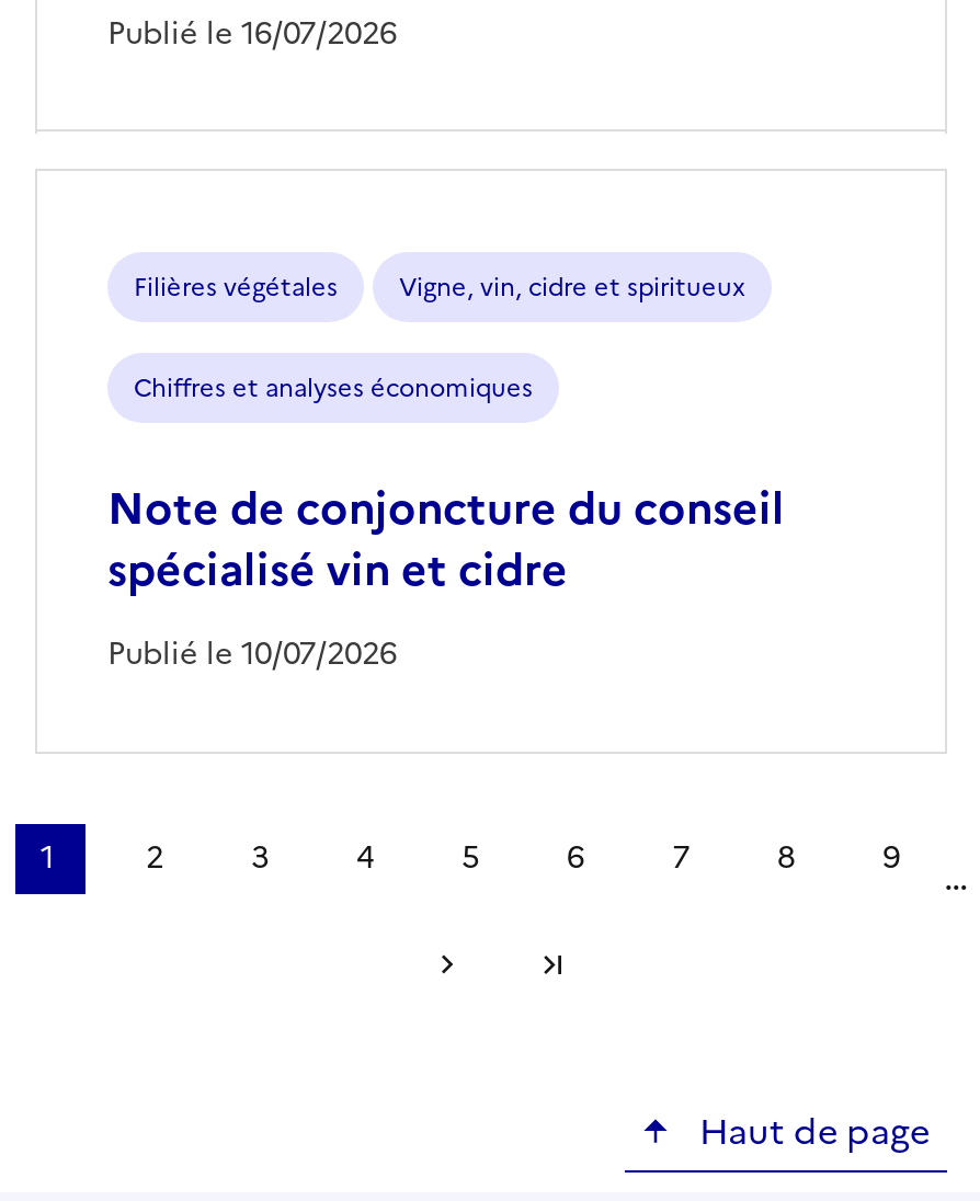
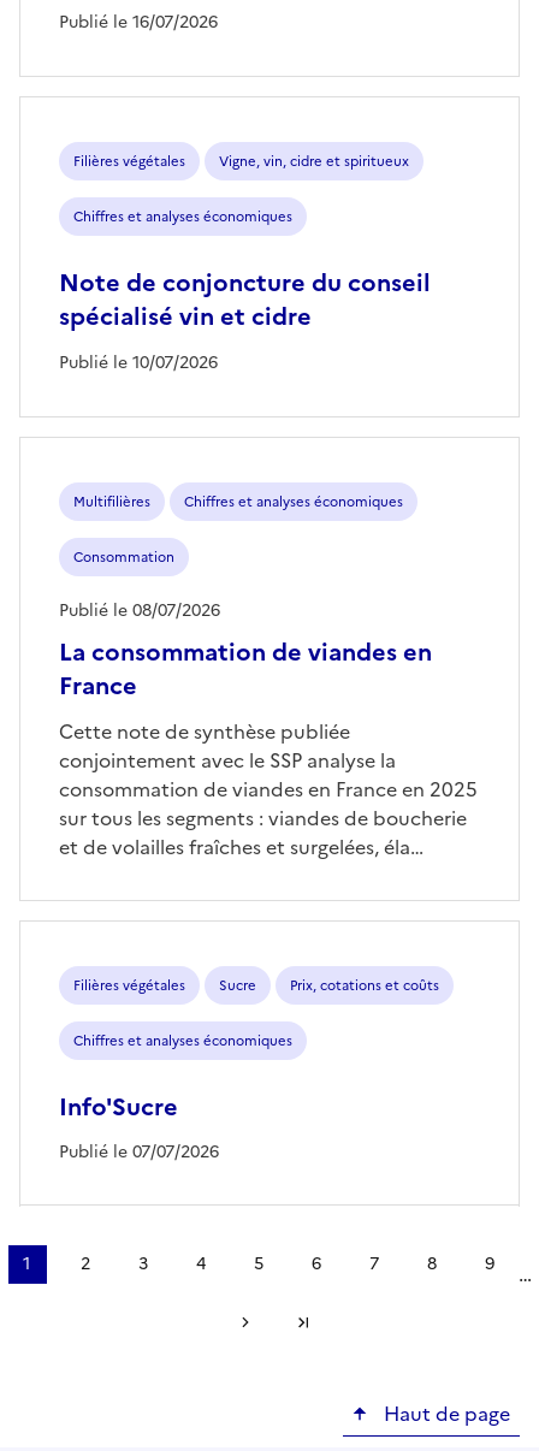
none -> [59,492,432,703] Multifilières | Chiffres et analyses économiques | Consommation | La consommation de viandes en | France
none -> [59,598,220,623] Publié le 08/07/2026
none -> [59,717,478,861] Cette note de synthèse publiée | conjointement avec le SSP analyse la | consommation de viandes en France en 2025 | sur tous les segments : viandes de boucherie | et de volailles fraîches et surgelées, éla…
none -> [59,975,439,1165] Filières végétales | Sucre | Prix, cotations et coûts | Chiffres et analyses économiques | Info'Sucre | Publié le 07/07/2026

